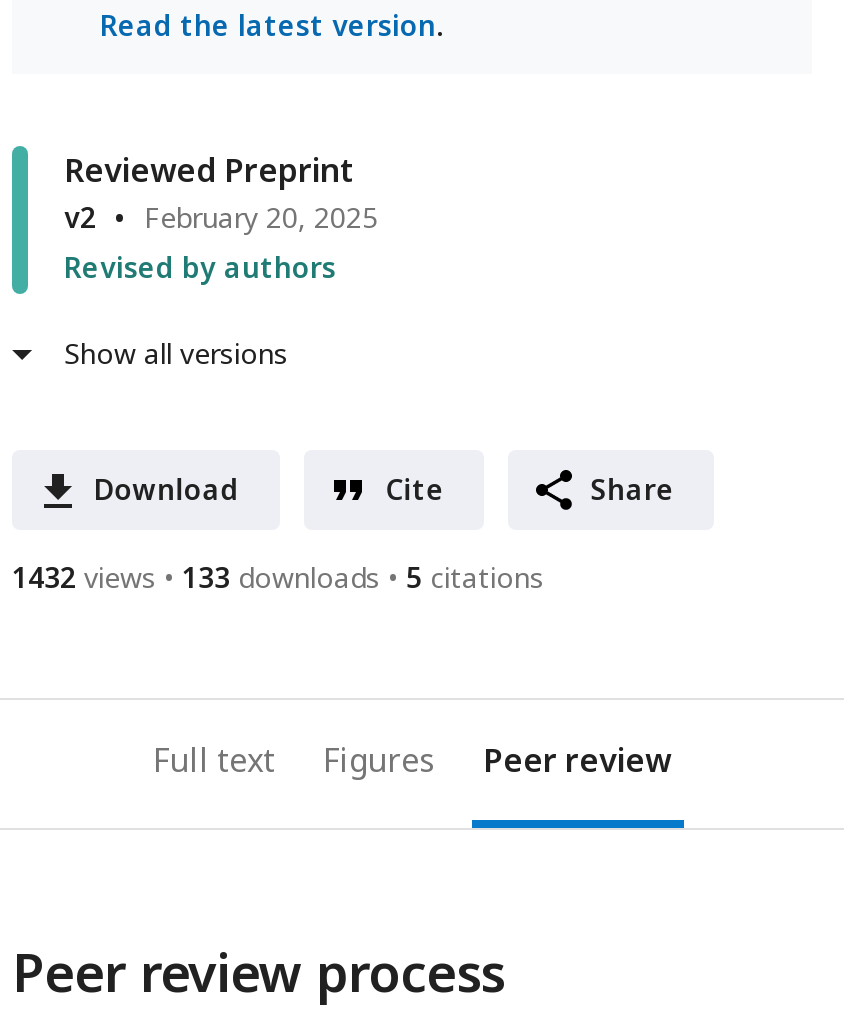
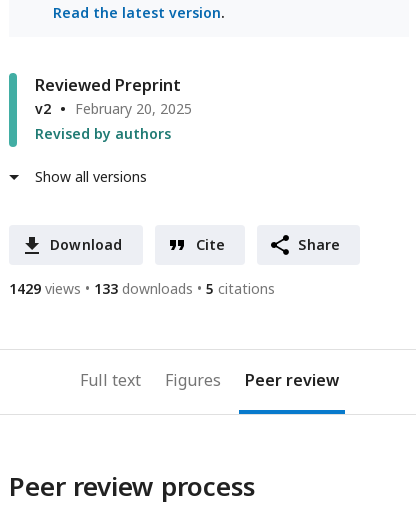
[12,558,544,596] 1432 views 133 downloads 5 citations -> [9,279,275,298] 1429 views 133 downloads 5 citations

